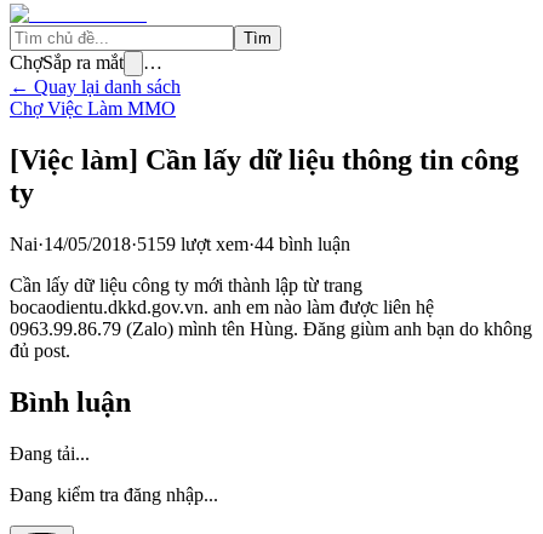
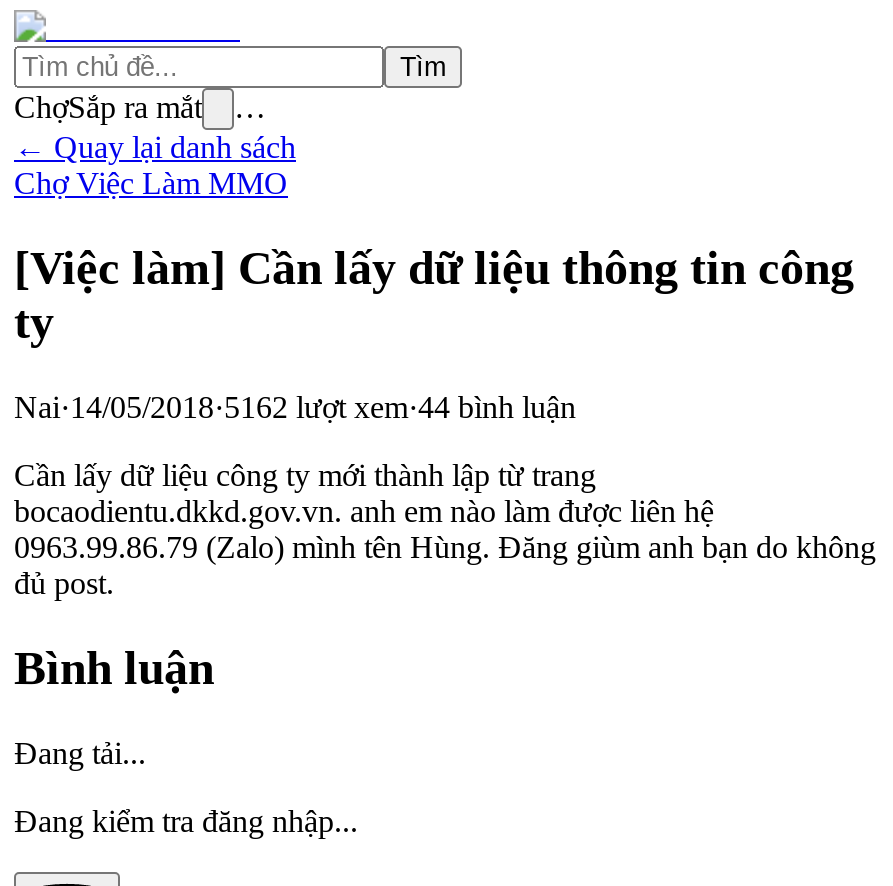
[10,233,350,254] Nai · 14/05/2018·5159 lượt xem·44 bình luận -> [14,390,576,424] Nai · 14/05/2018·5162 lượt xem·44 bình luận

